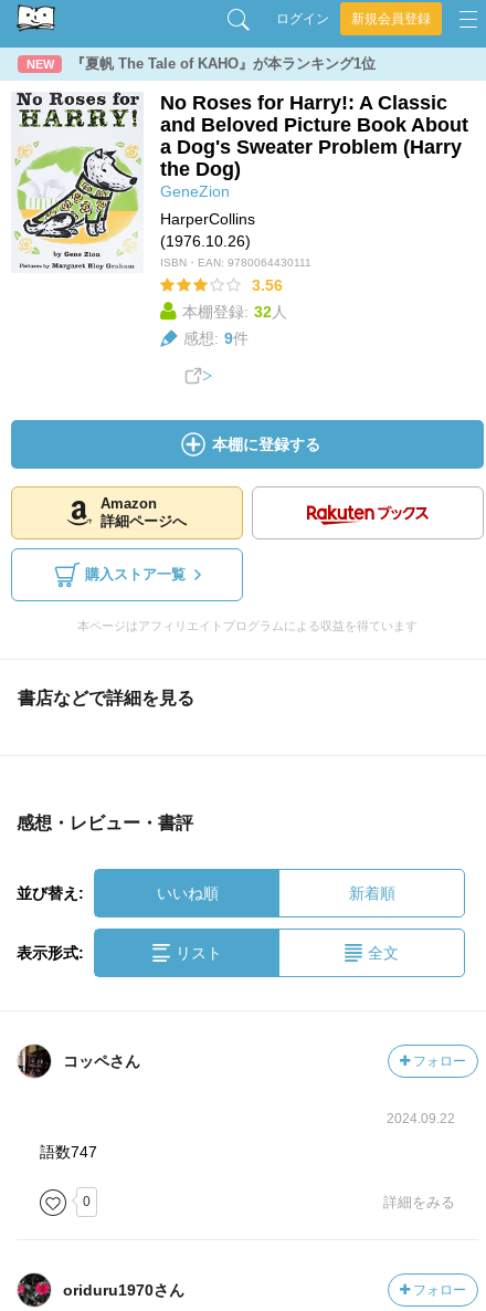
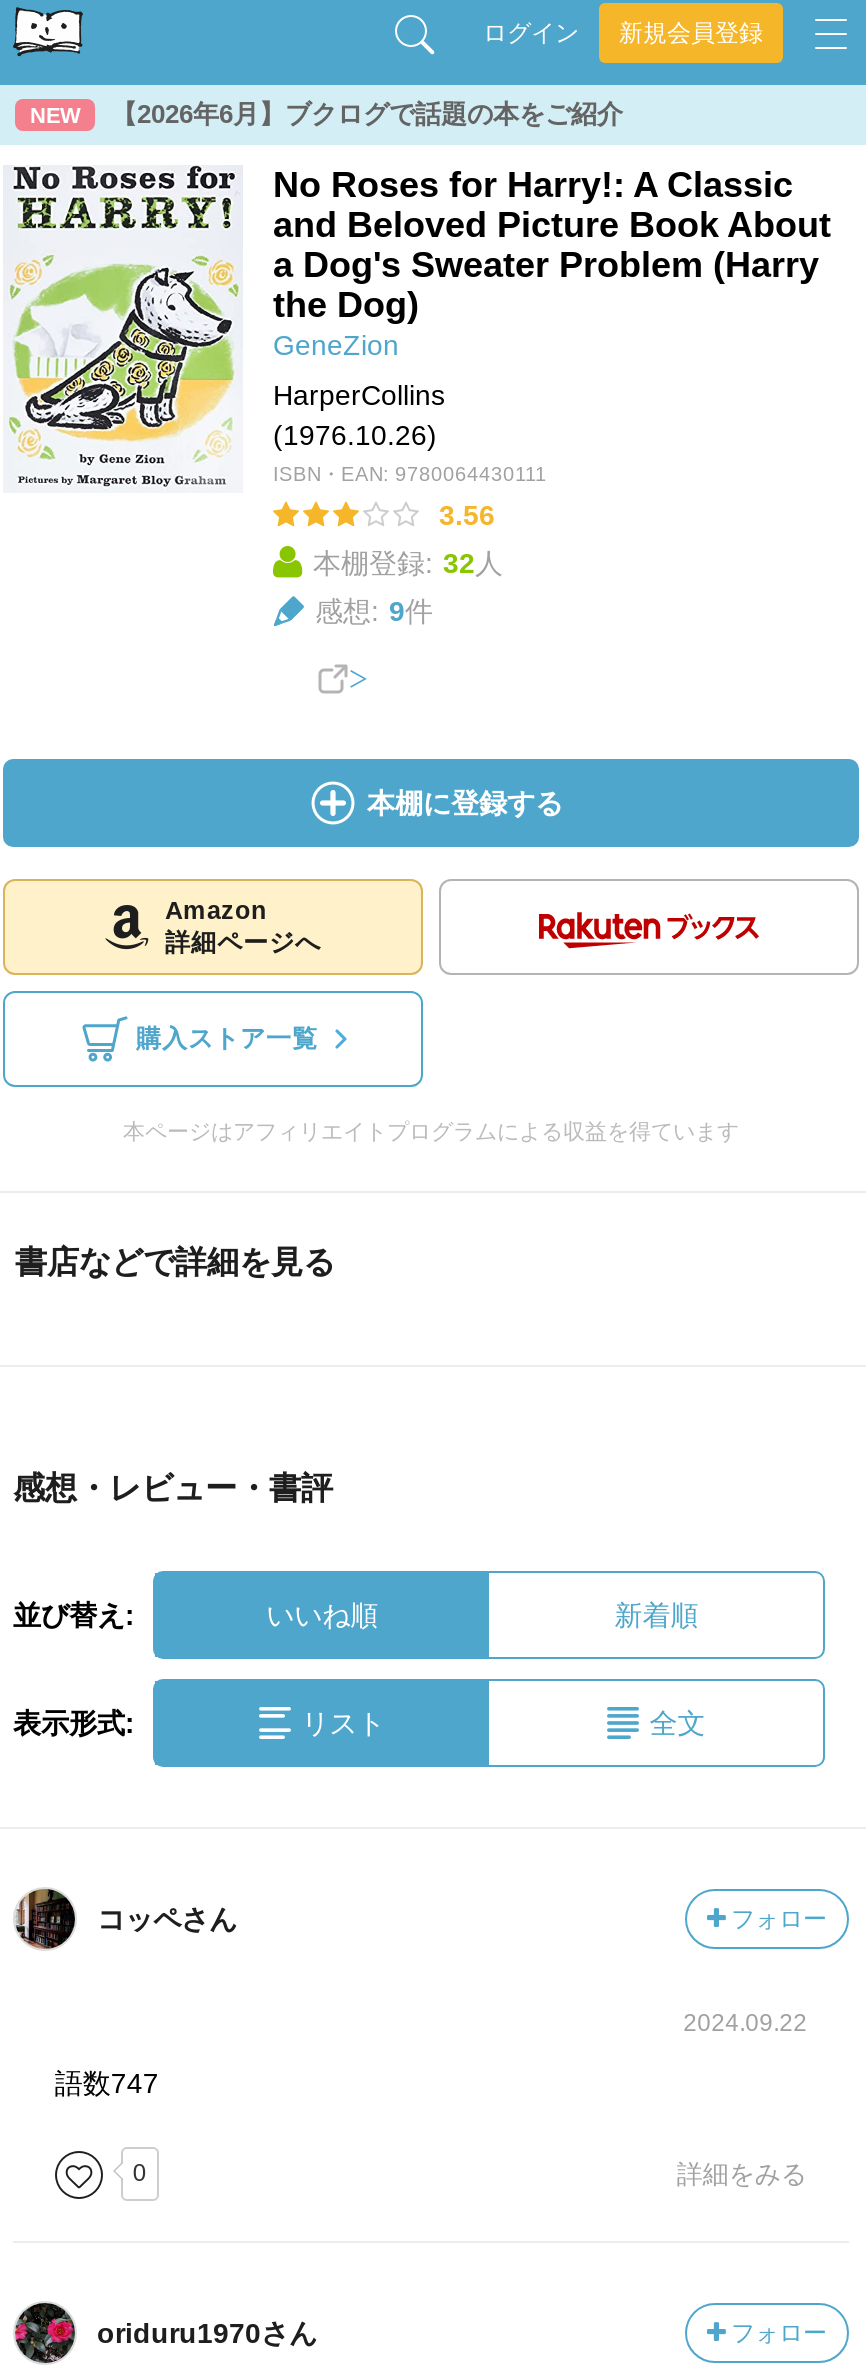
[71,55,376,72] 『夏帆 The Tale of KAHO』が本ランキング1位 -> [111,99,623,129] 【2026年6月】ブクログで話題の本をご紹介

